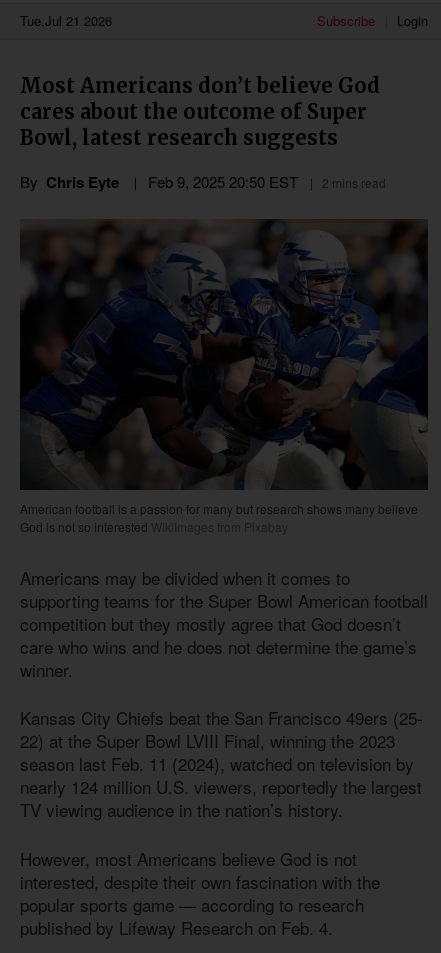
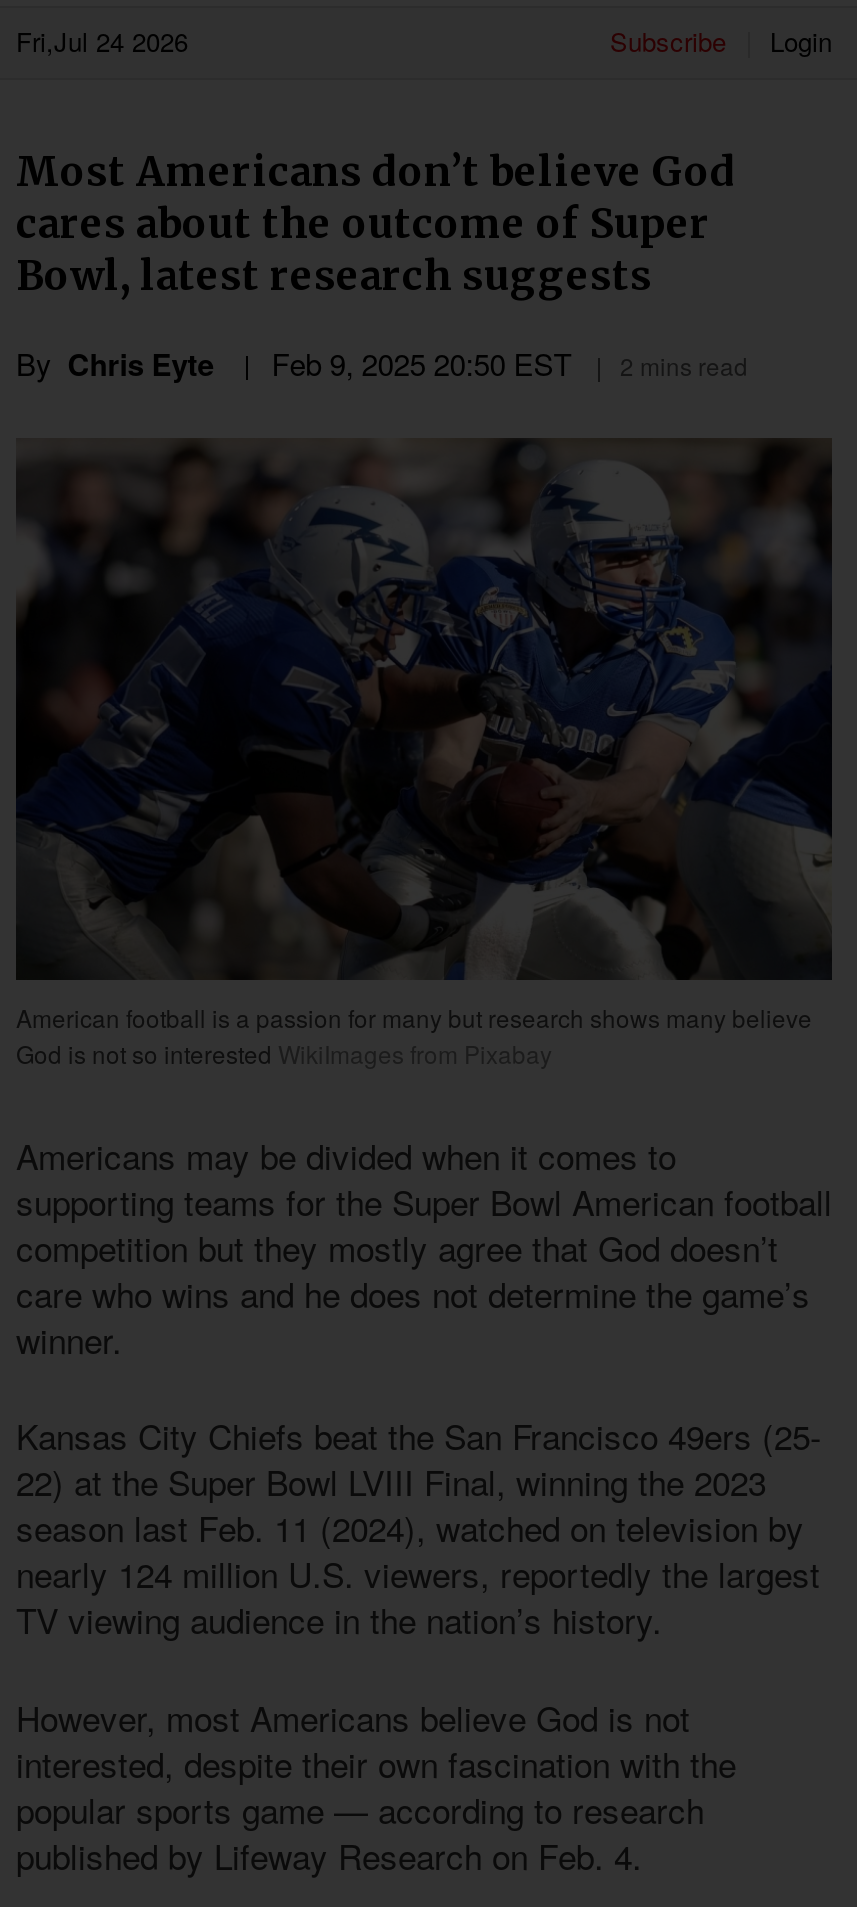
[20,11,112,30] Tue,Jul 21 2026 -> [16,22,188,60] Fri,Jul 24 2026

